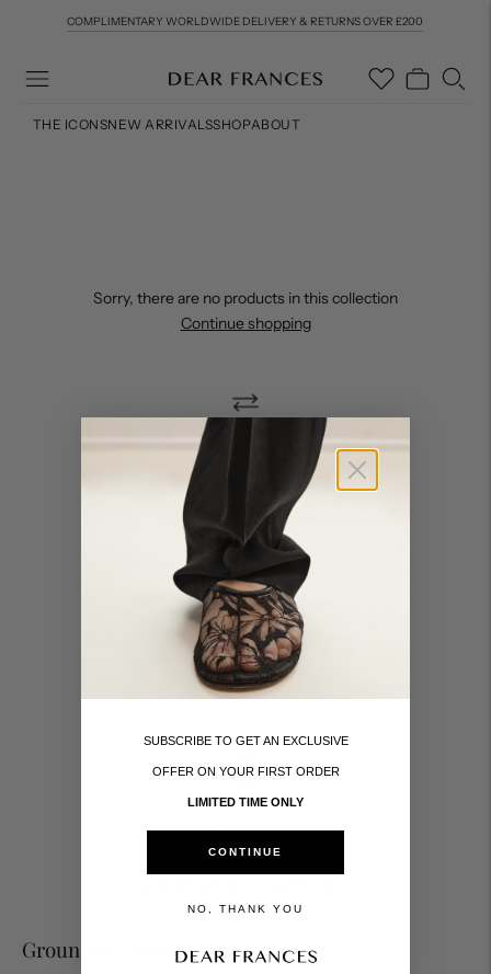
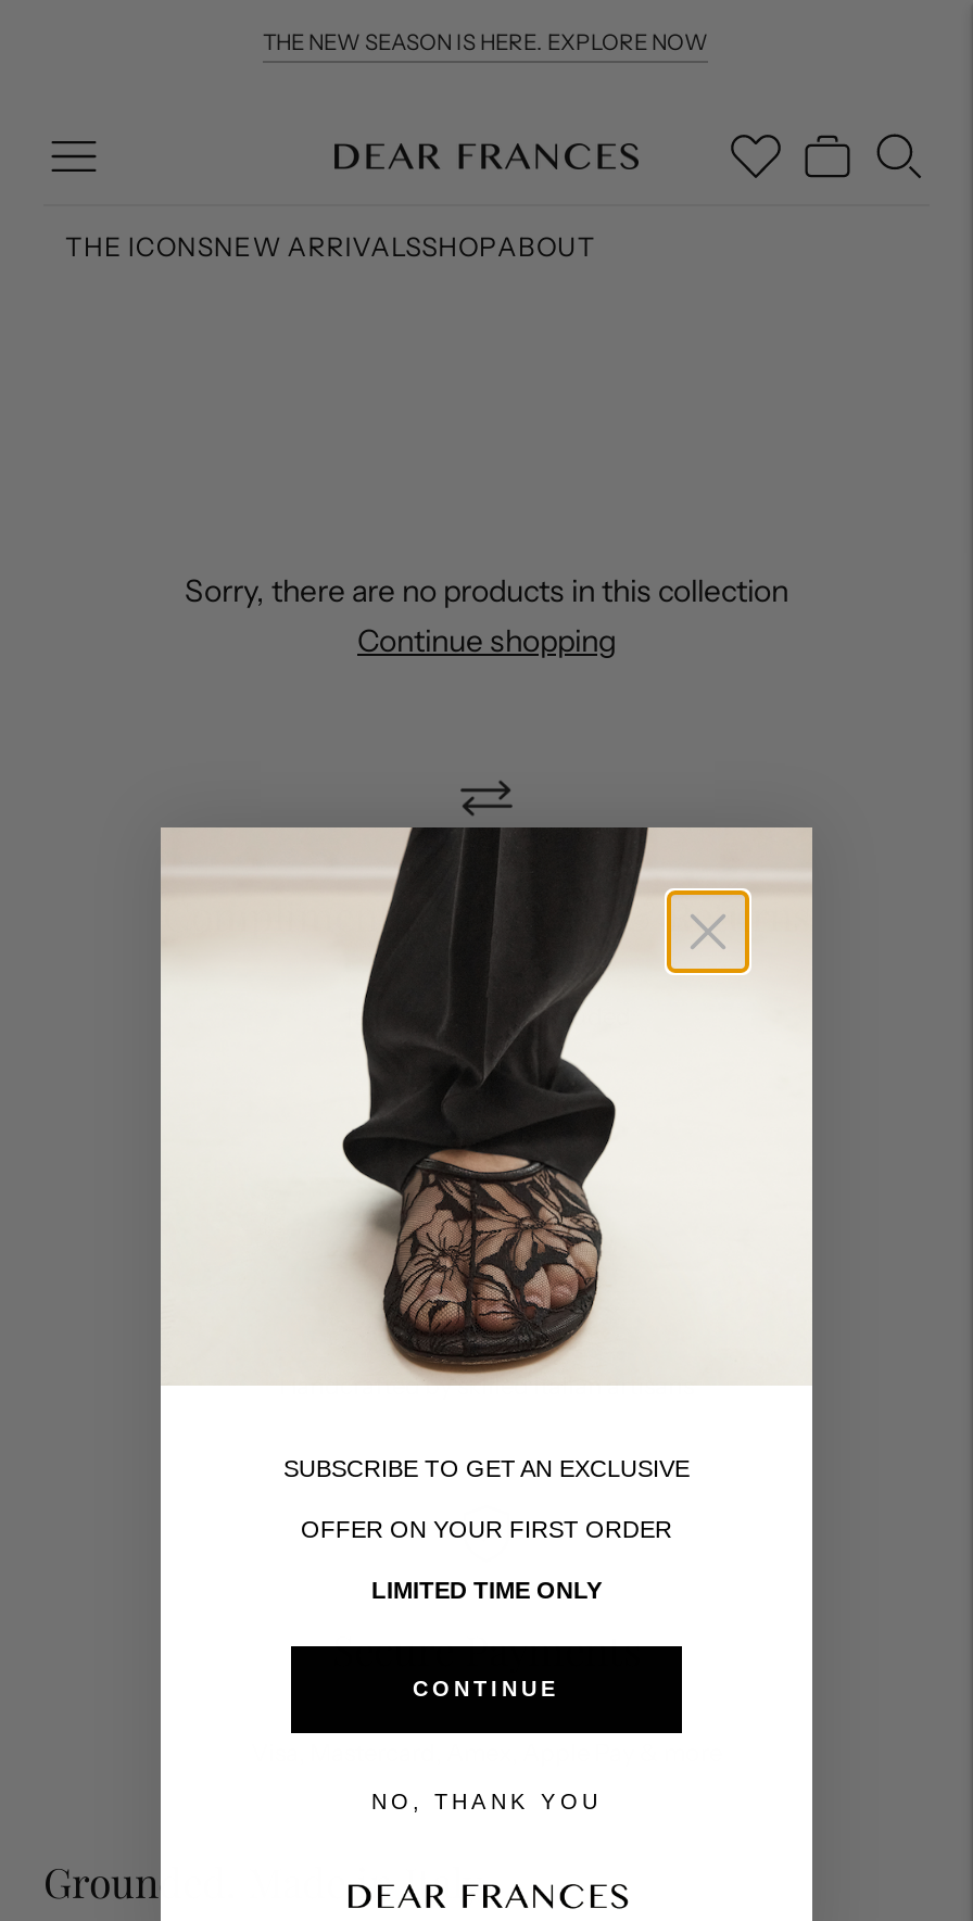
[67,14,423,28] COMPLIMENTARY WORLDWIDE DELIVERY & RETURNS OVER £200 -> [263,28,708,56] THE NEW SEASON IS HERE. EXPLORE NOW

